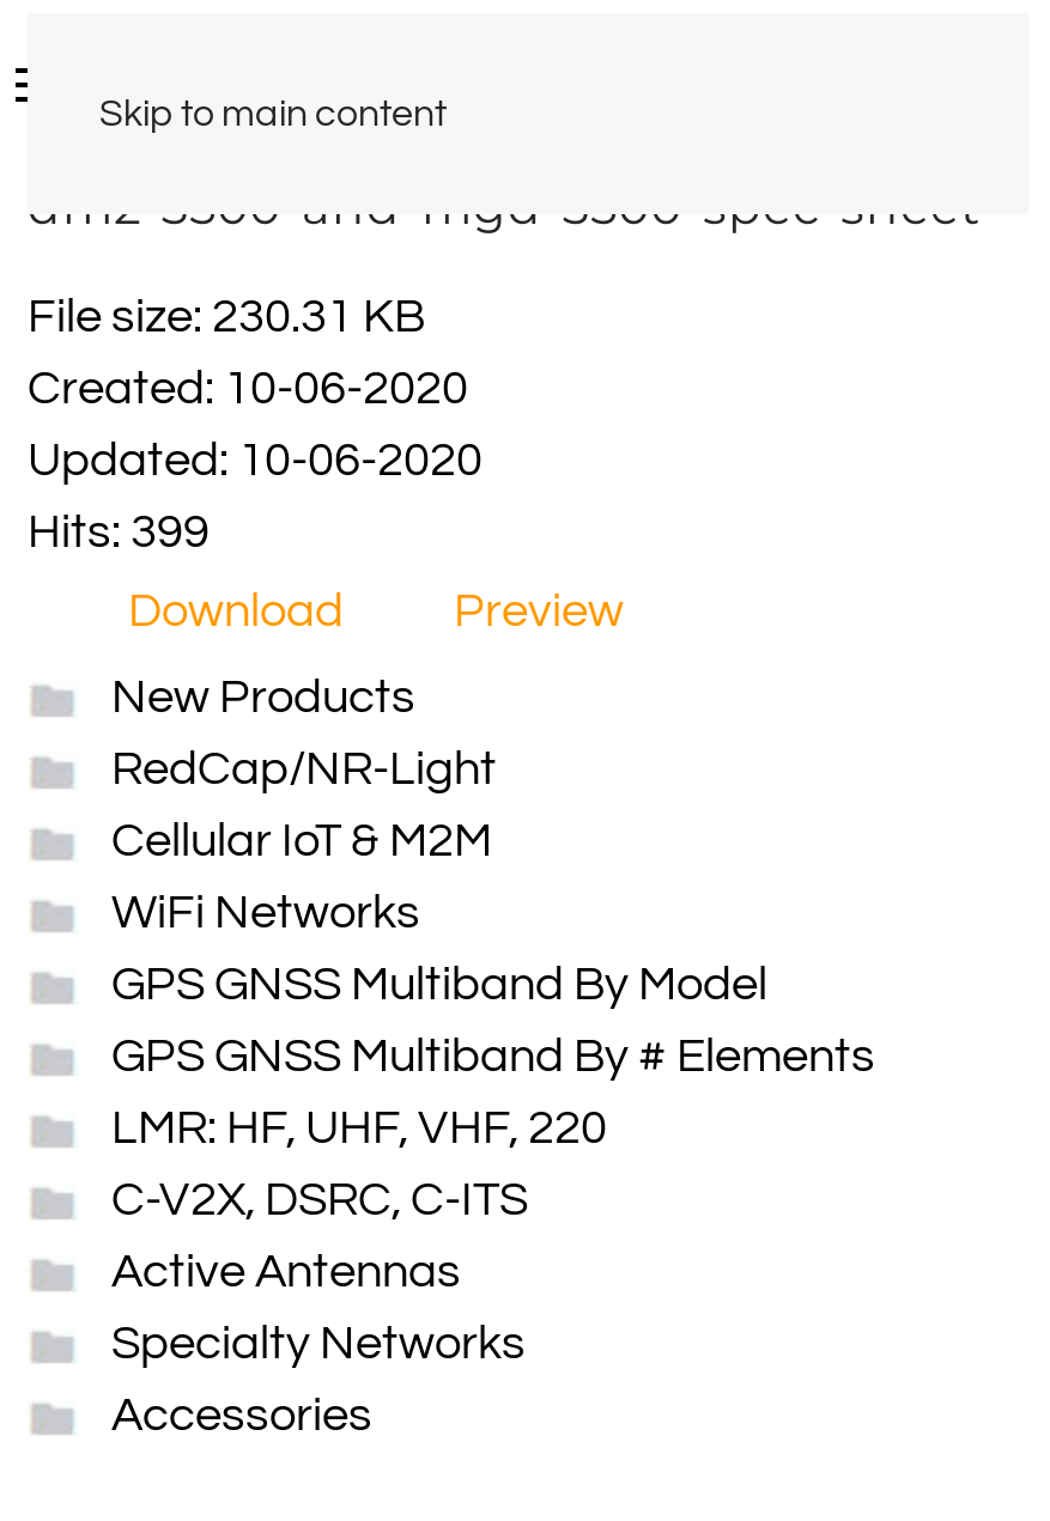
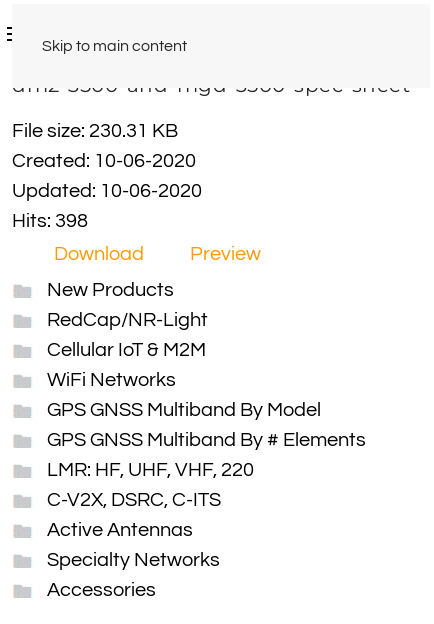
[28,509,210,556] Hits: 399 -> [12,211,88,231] Hits: 398

